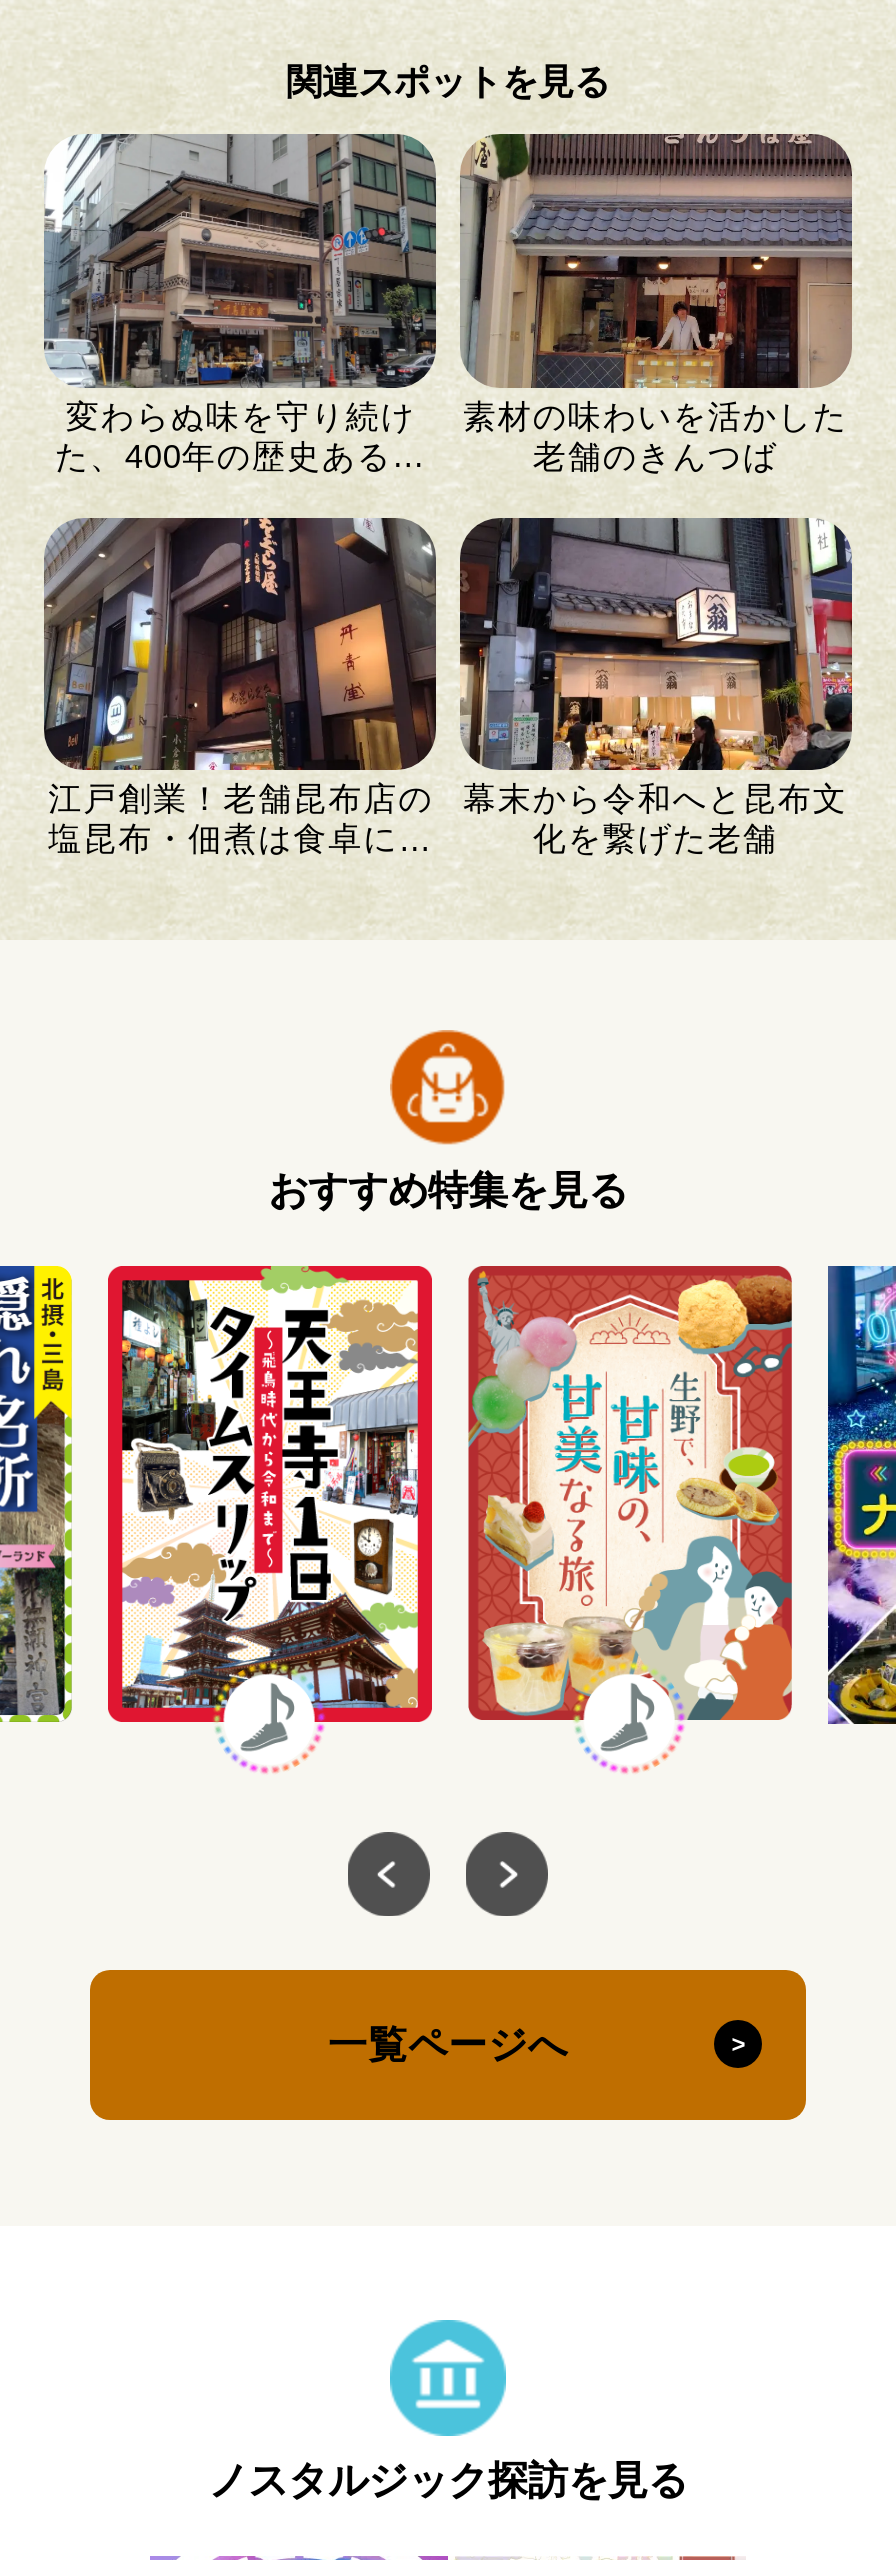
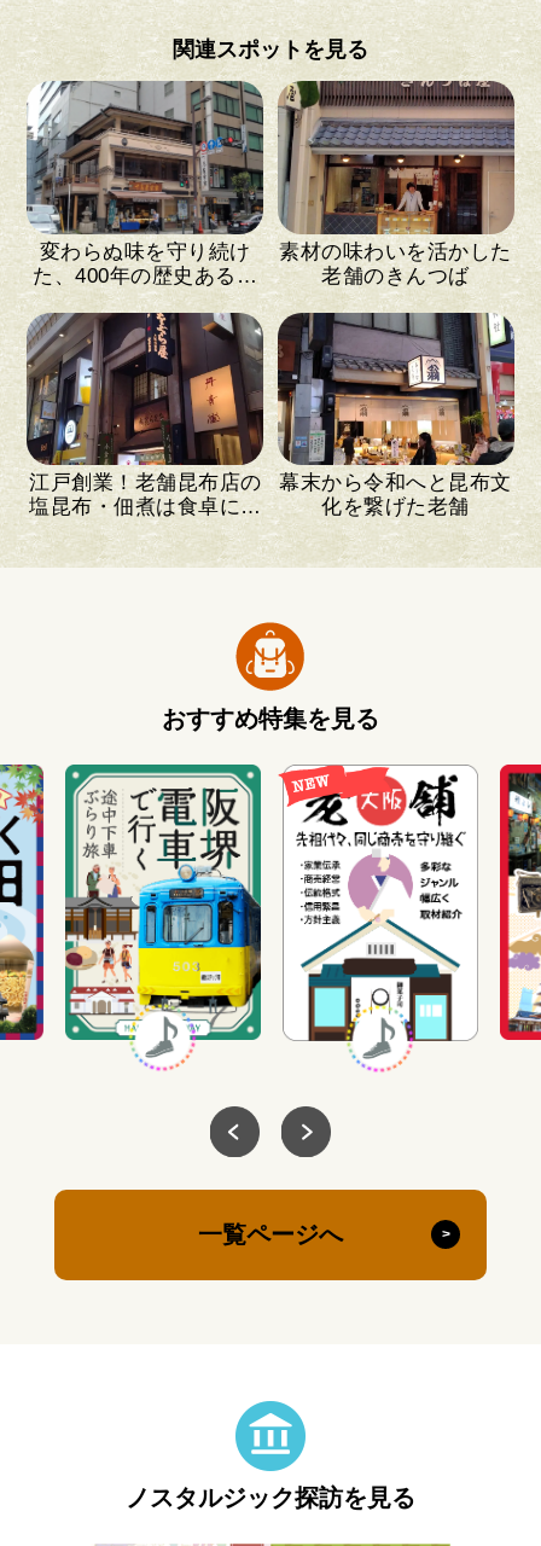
[6,1264,74,1724] [image] -> [4,763,45,1041] [image]
[106,1264,434,1742] [image] -> [64,763,262,1046] [image]
[464,1266,794,1742] [image] -> [278,765,478,1071] [image]
[826,1264,890,1726] [image] -> [499,763,537,1041] [image]

